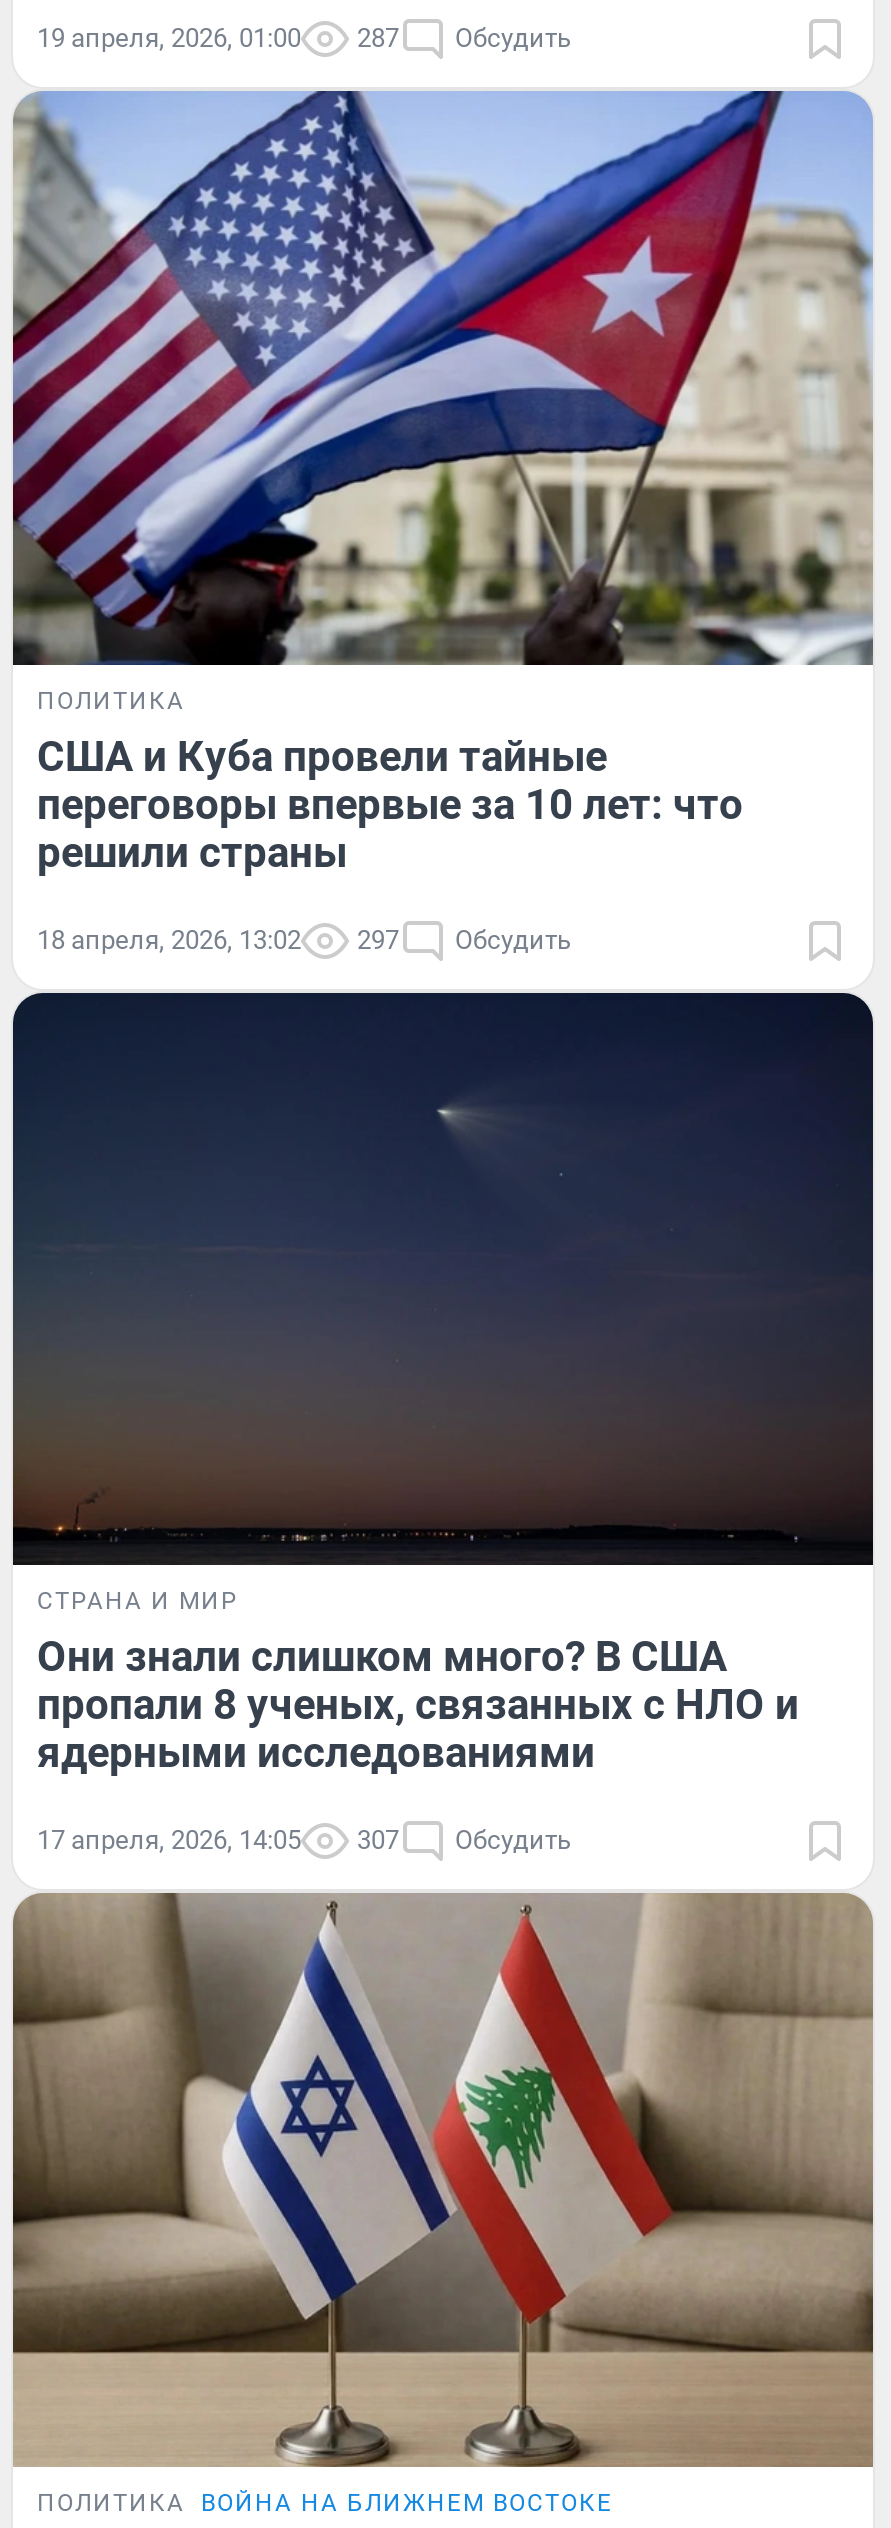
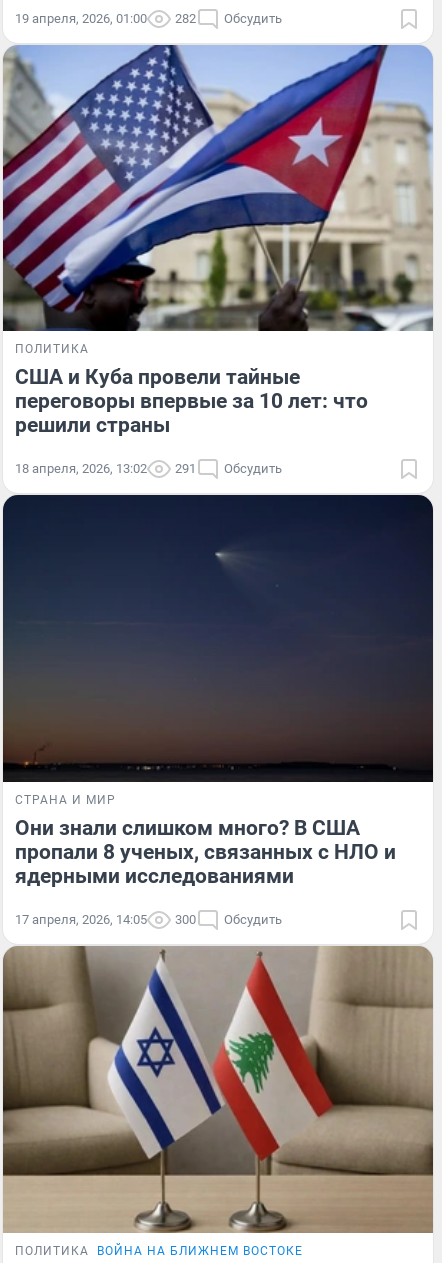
[37,23,571,53] 19 апреля, 2026, 01:00 287 Обсудить -> [15,11,282,26] 19 апреля, 2026, 01:00 282 Обсудить
[37,925,571,955] 18 апреля, 2026, 13:02 297 Обсудить -> [15,461,282,476] 18 апреля, 2026, 13:02 291 Обсудить
[37,1826,571,1856] 17 апреля, 2026, 14:05 307 Обсудить -> [15,912,282,927] 17 апреля, 2026, 14:05 300 Обсудить

